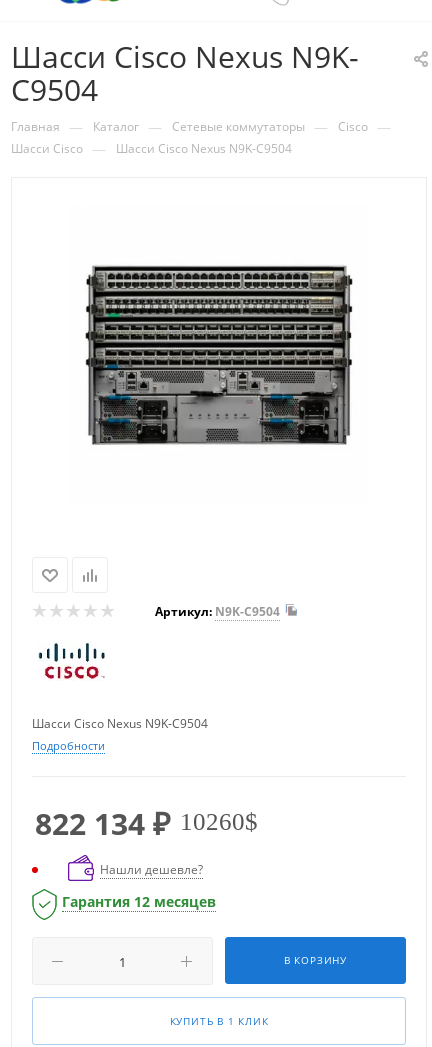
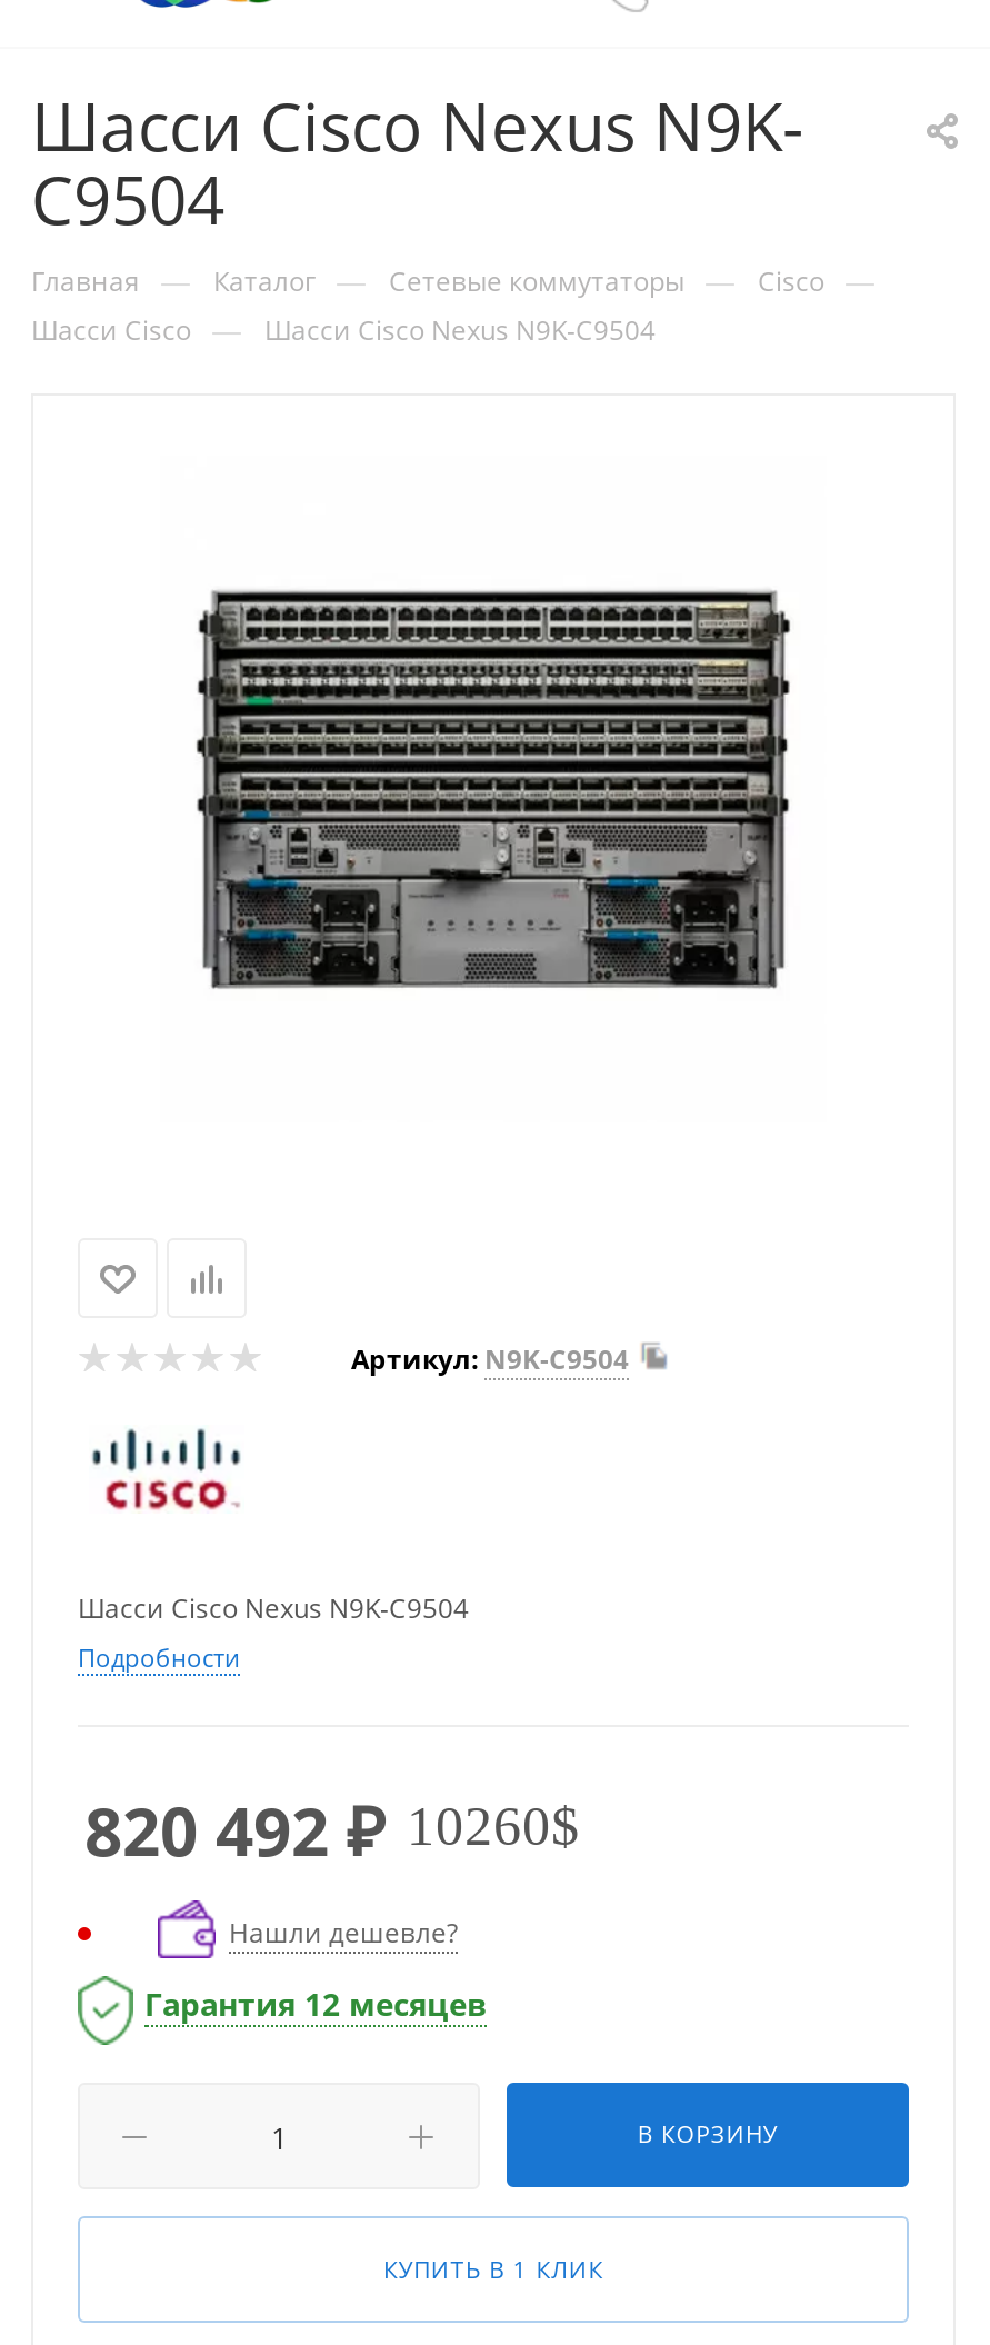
[35,803,258,844] 822 134 ₽ 10260$ -> [84,1785,580,1876] 820 492 ₽ 10260$

